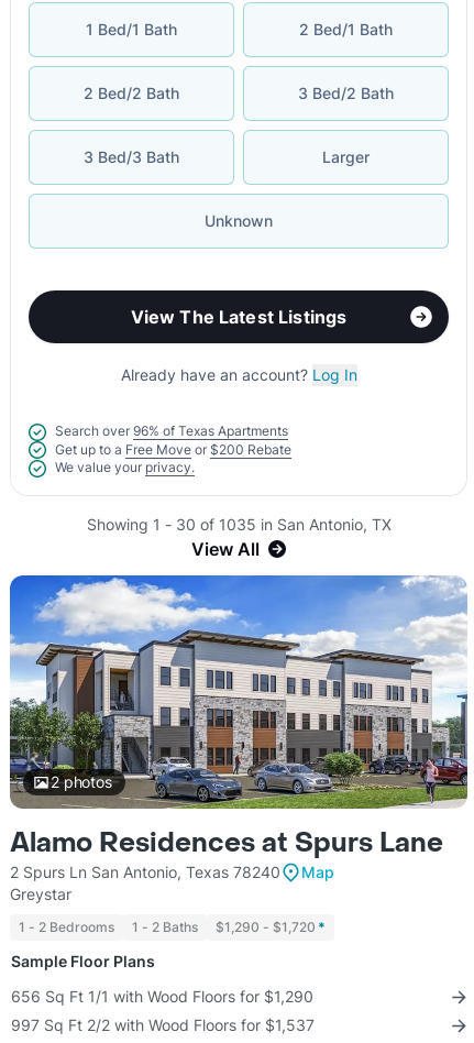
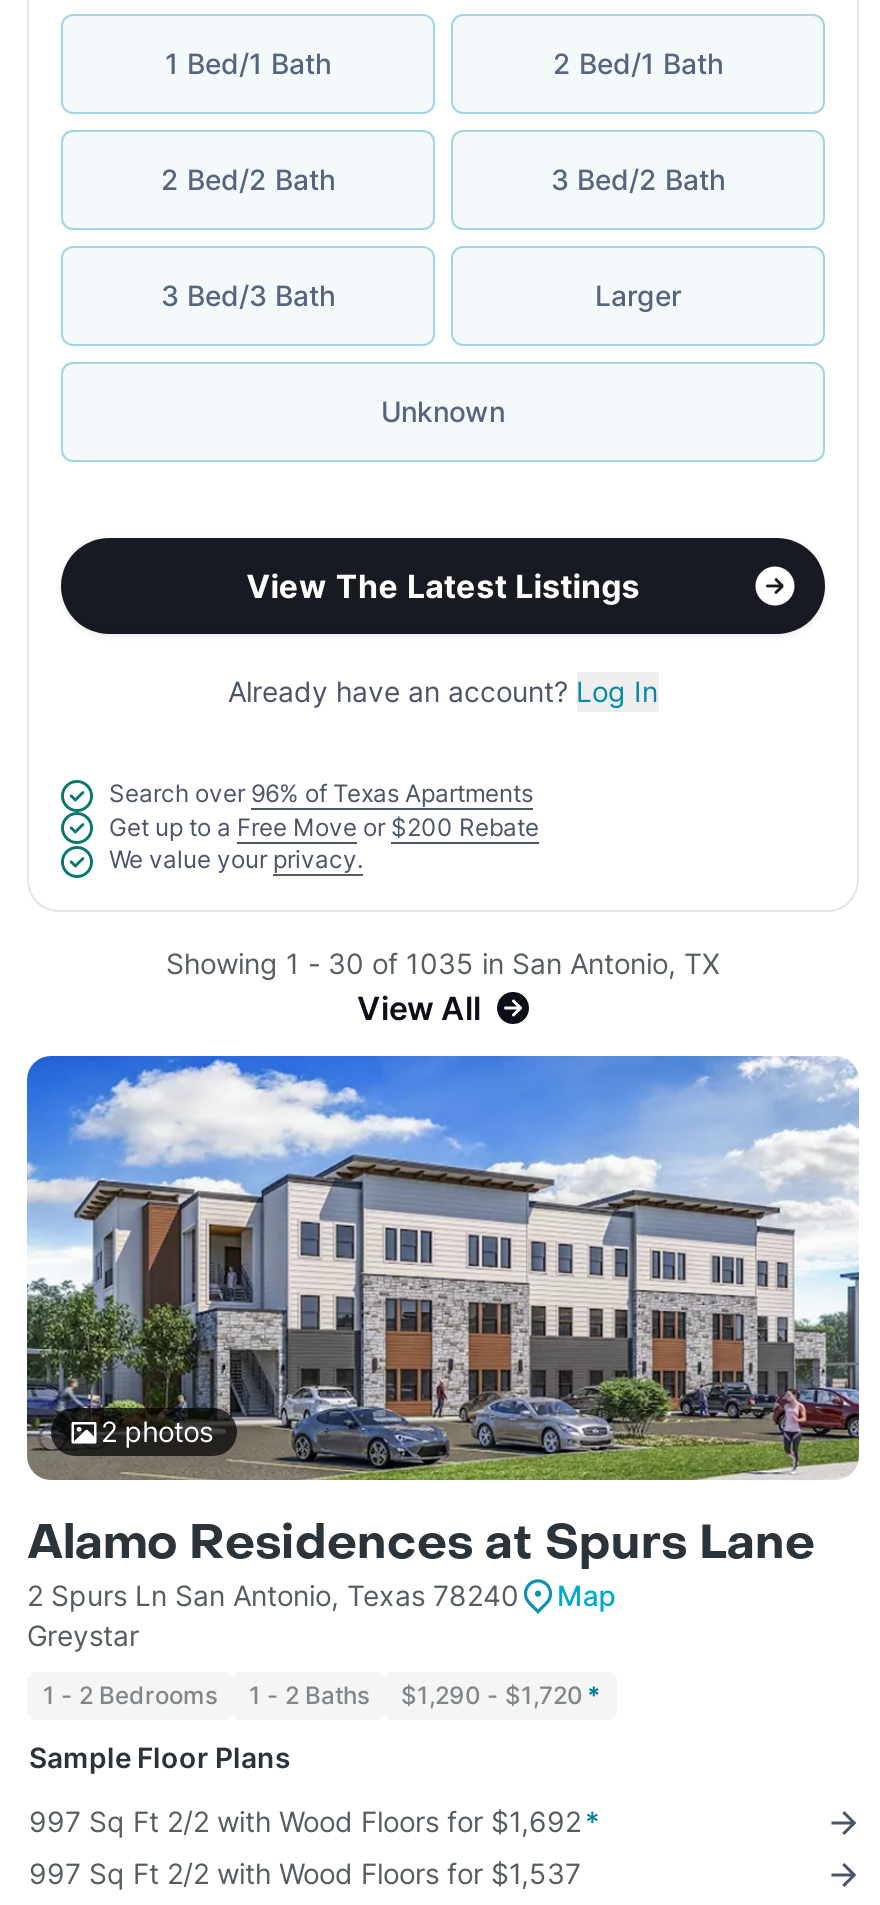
[11,987,313,1006] 656 Sq Ft 1/1 with Wood Floors for $1,290 -> [29,1804,599,1838] 997 Sq Ft 2/2 with Wood Floors for $1,692 *

